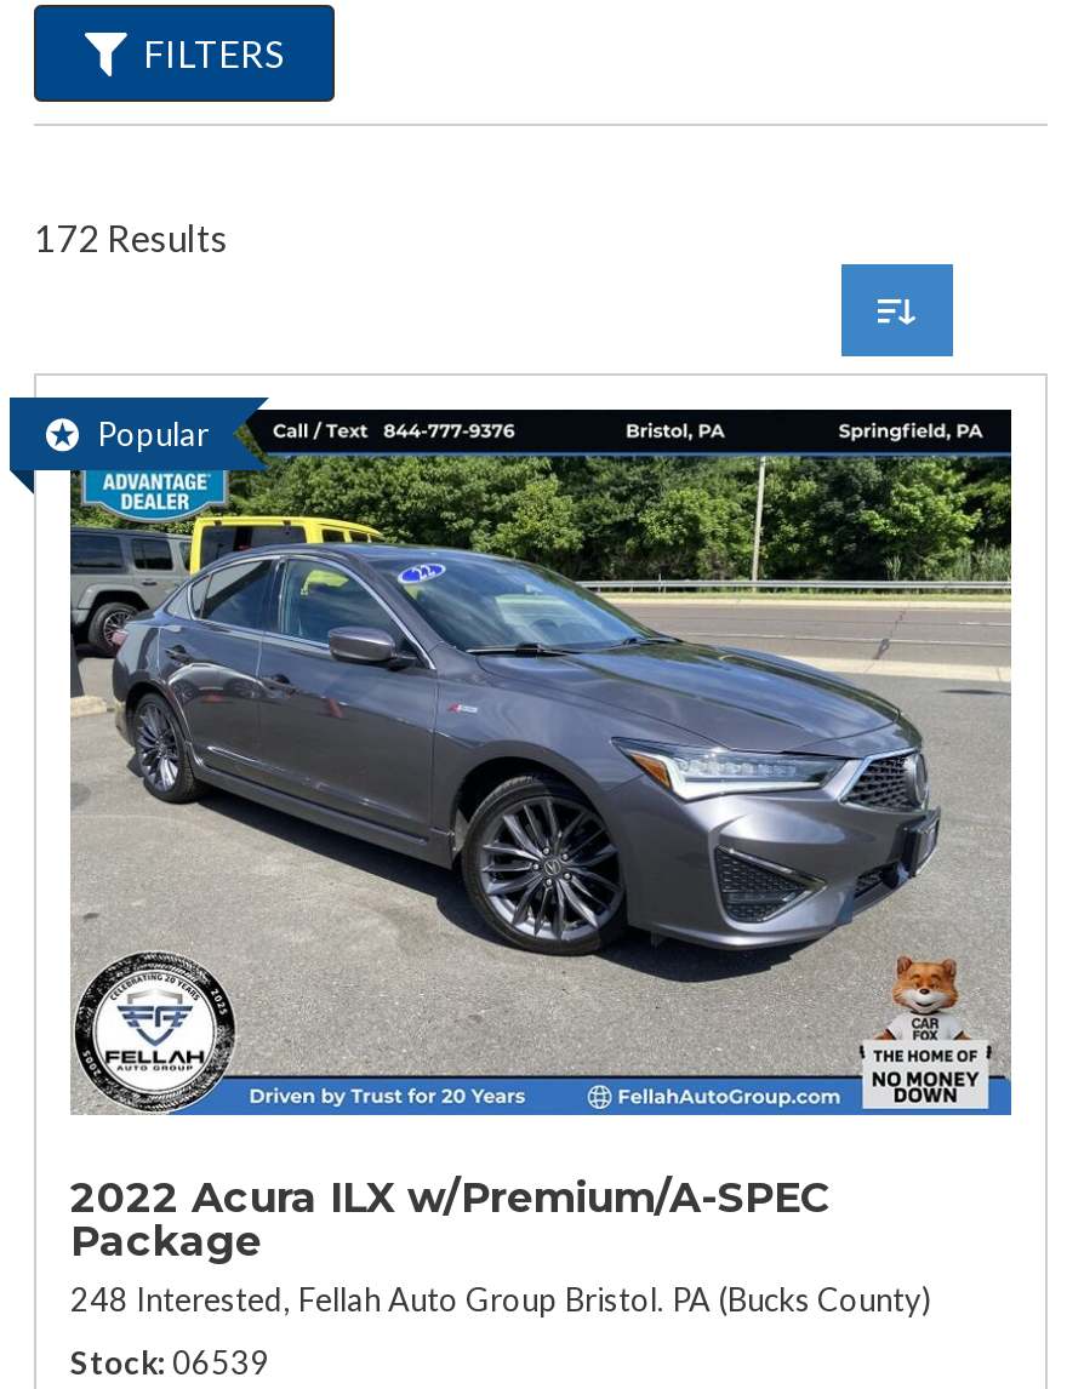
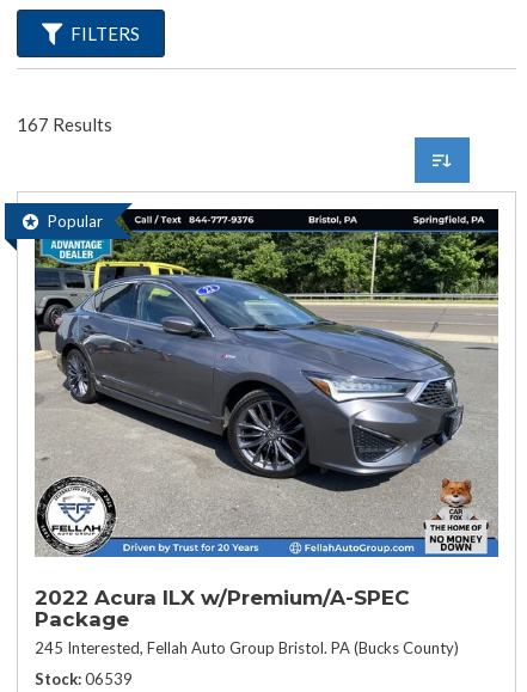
[34,216,228,259] 172 Results -> [17,114,112,135] 167 Results
[70,1280,931,1319] 248 Interested, Fellah Auto Group Bristol. PA (Bucks County) -> [35,638,459,657] 245 Interested, Fellah Auto Group Bristol. PA (Bucks County)

